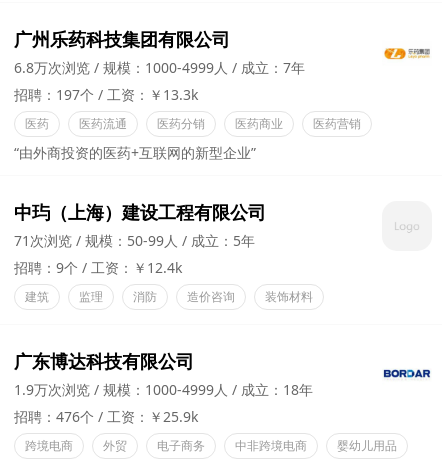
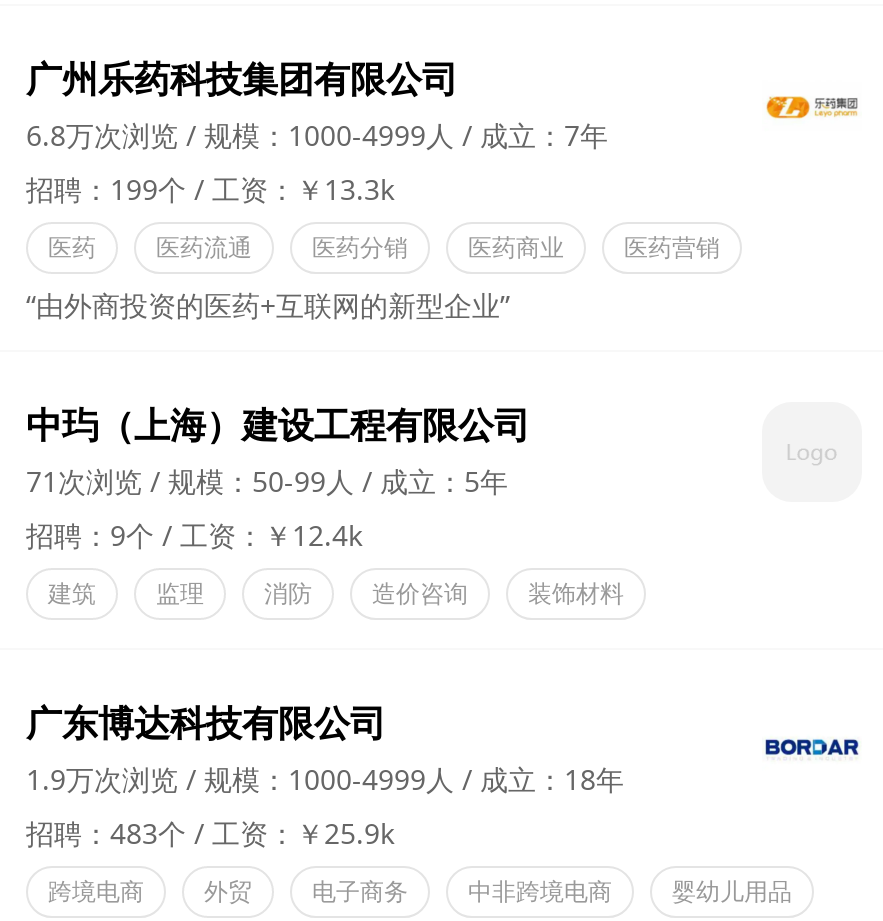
[14,85,198,104] 招聘：197个 工资：￥13.3k -> [26,170,394,208] 招聘：199个 工资：￥13.3k
[14,407,198,426] 招聘：476个 工资：￥25.9k -> [26,814,394,852] 招聘：483个 工资：￥25.9k

